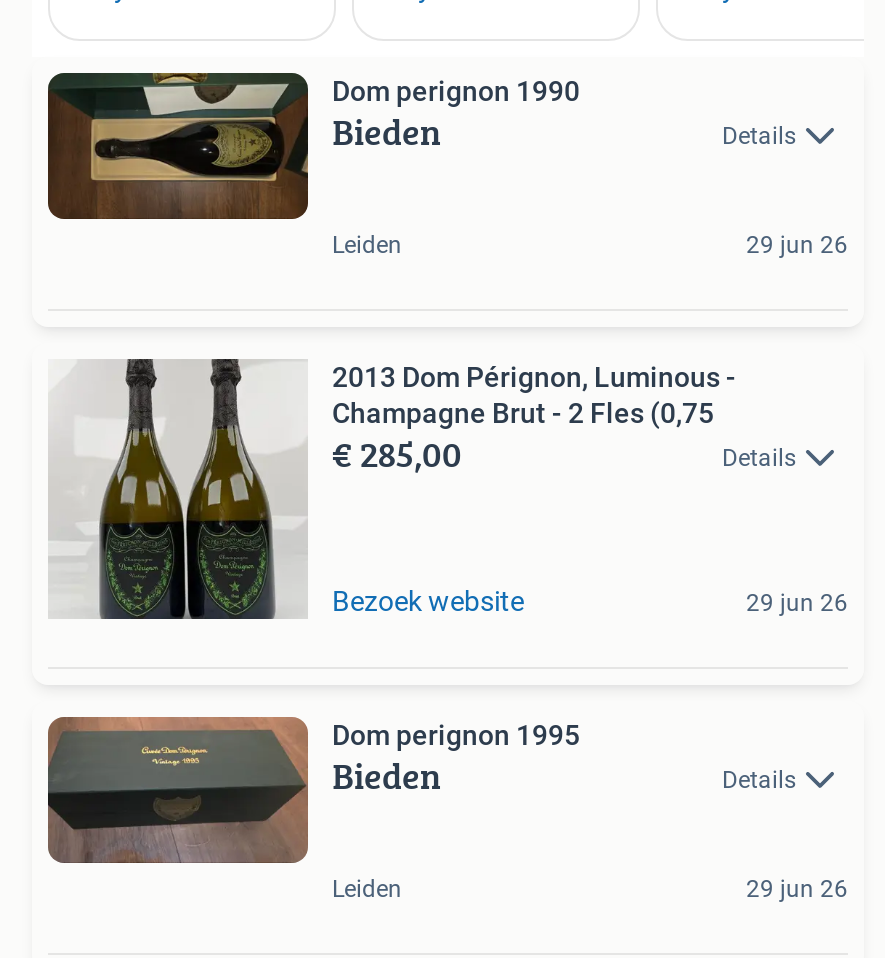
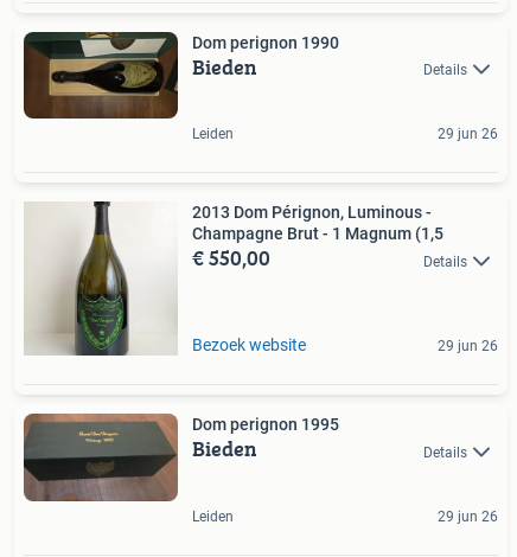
[72,356,714,620] [image] | Champagne Brut - 2 Fles (0,75 -> [34,200,443,357] [image] | Champagne Brut - 1 Magnum (1,5
[332,427,462,481] € 285,00 -> [192,242,270,274] € 550,00

